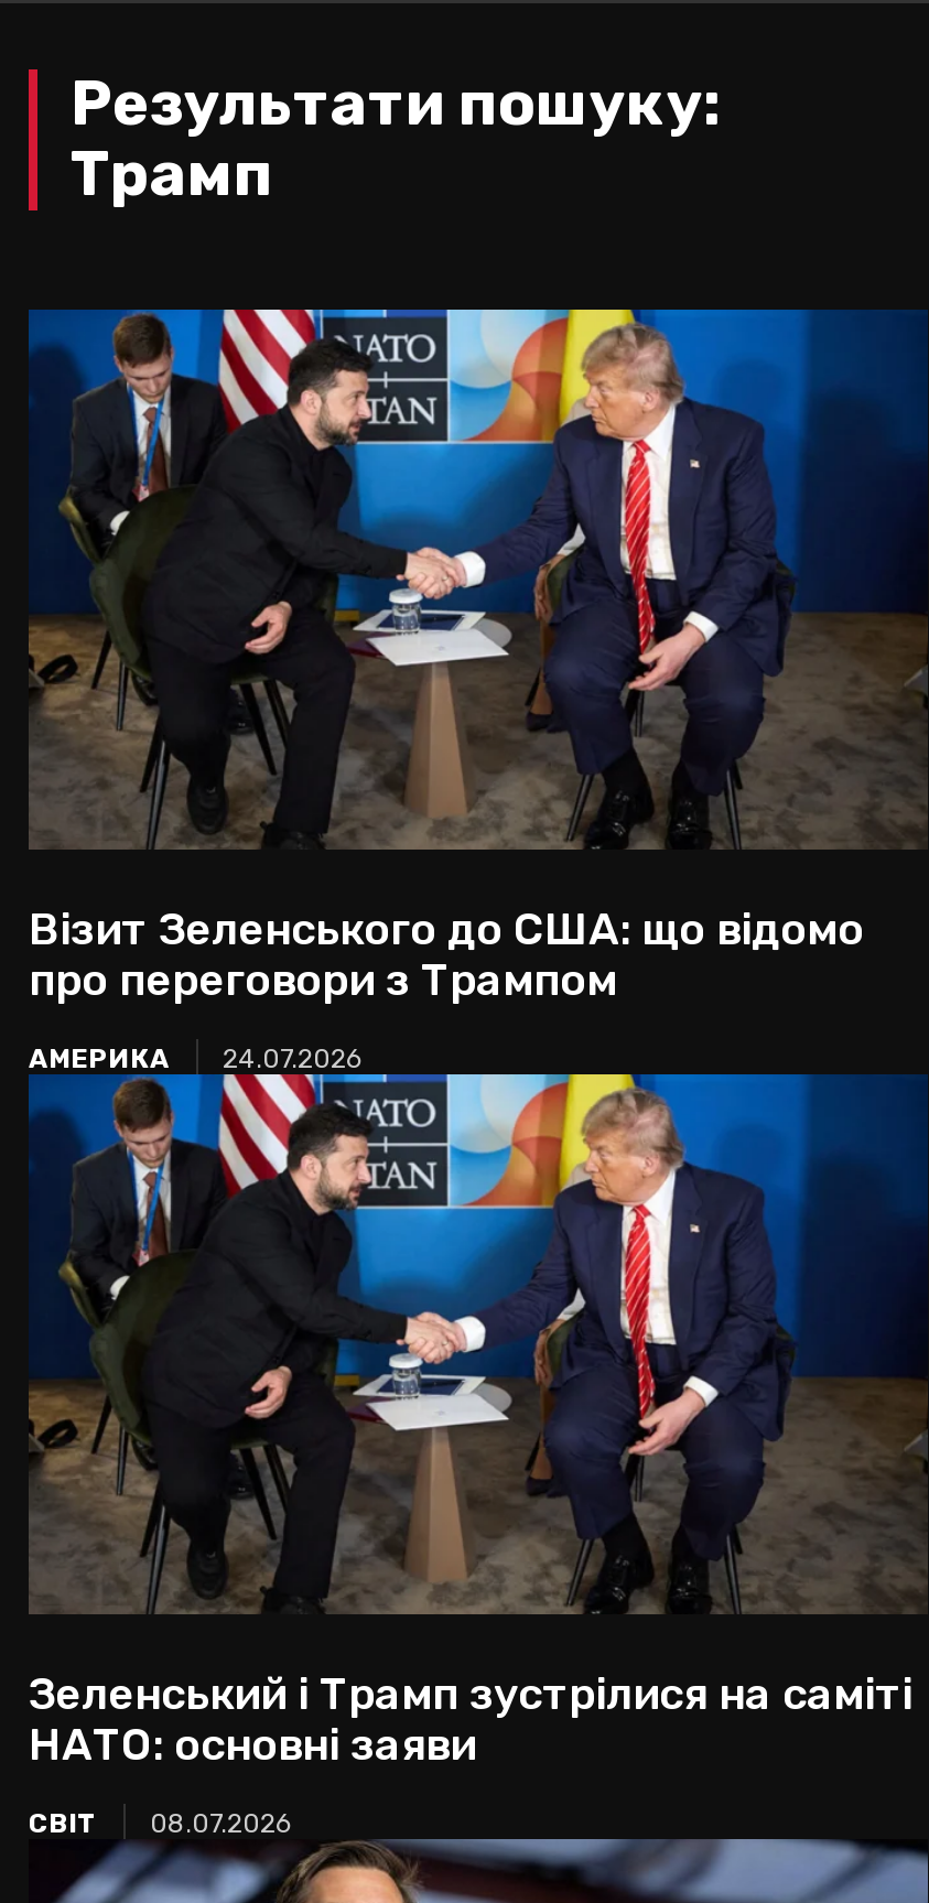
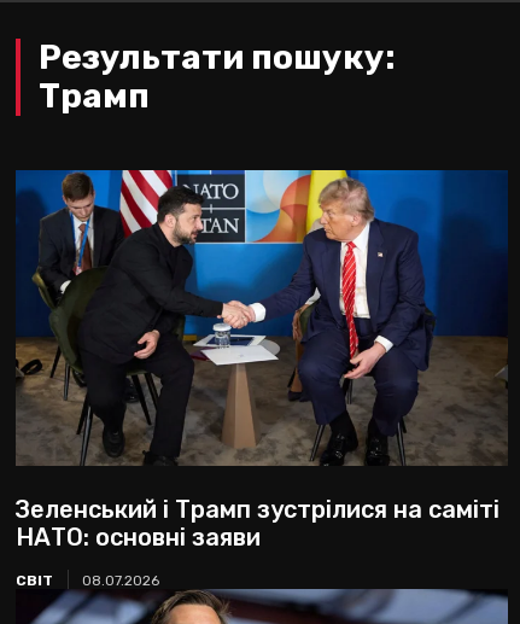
[29,902,864,1074] Візит Зеленського до США: що відомо | про переговори з Трампом | АМЕРИКА | 24.07.2026 -> none

